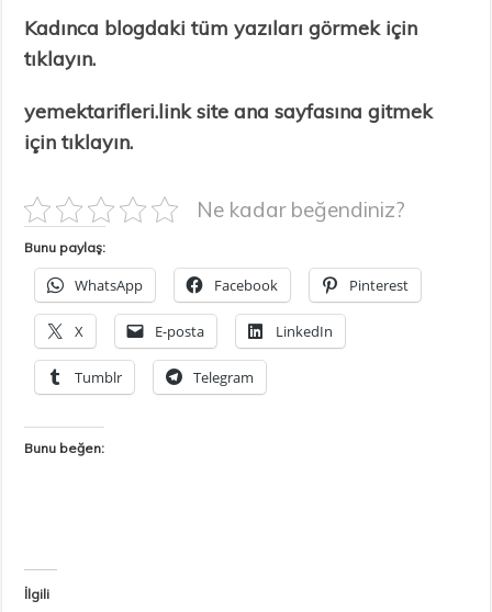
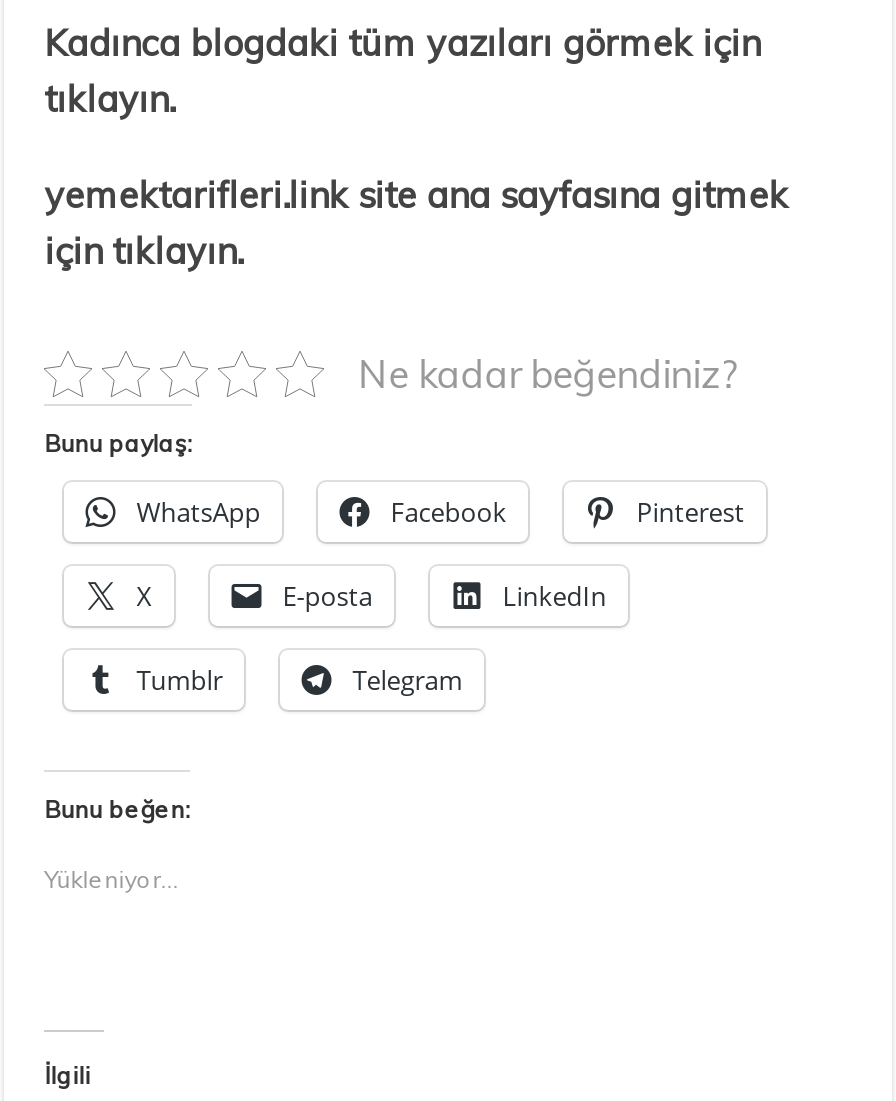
none -> [44,864,178,894] Yükleniyor...

